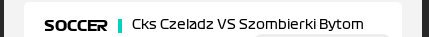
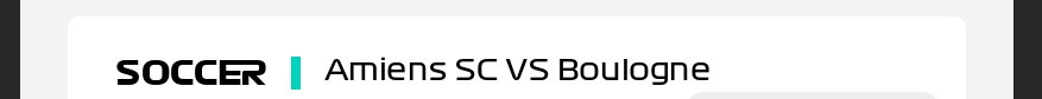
[132,19,364,31] Cks Czeladz VS Szombierki Bytom -> [324,57,712,85] Amiens SC VS Boulogne

